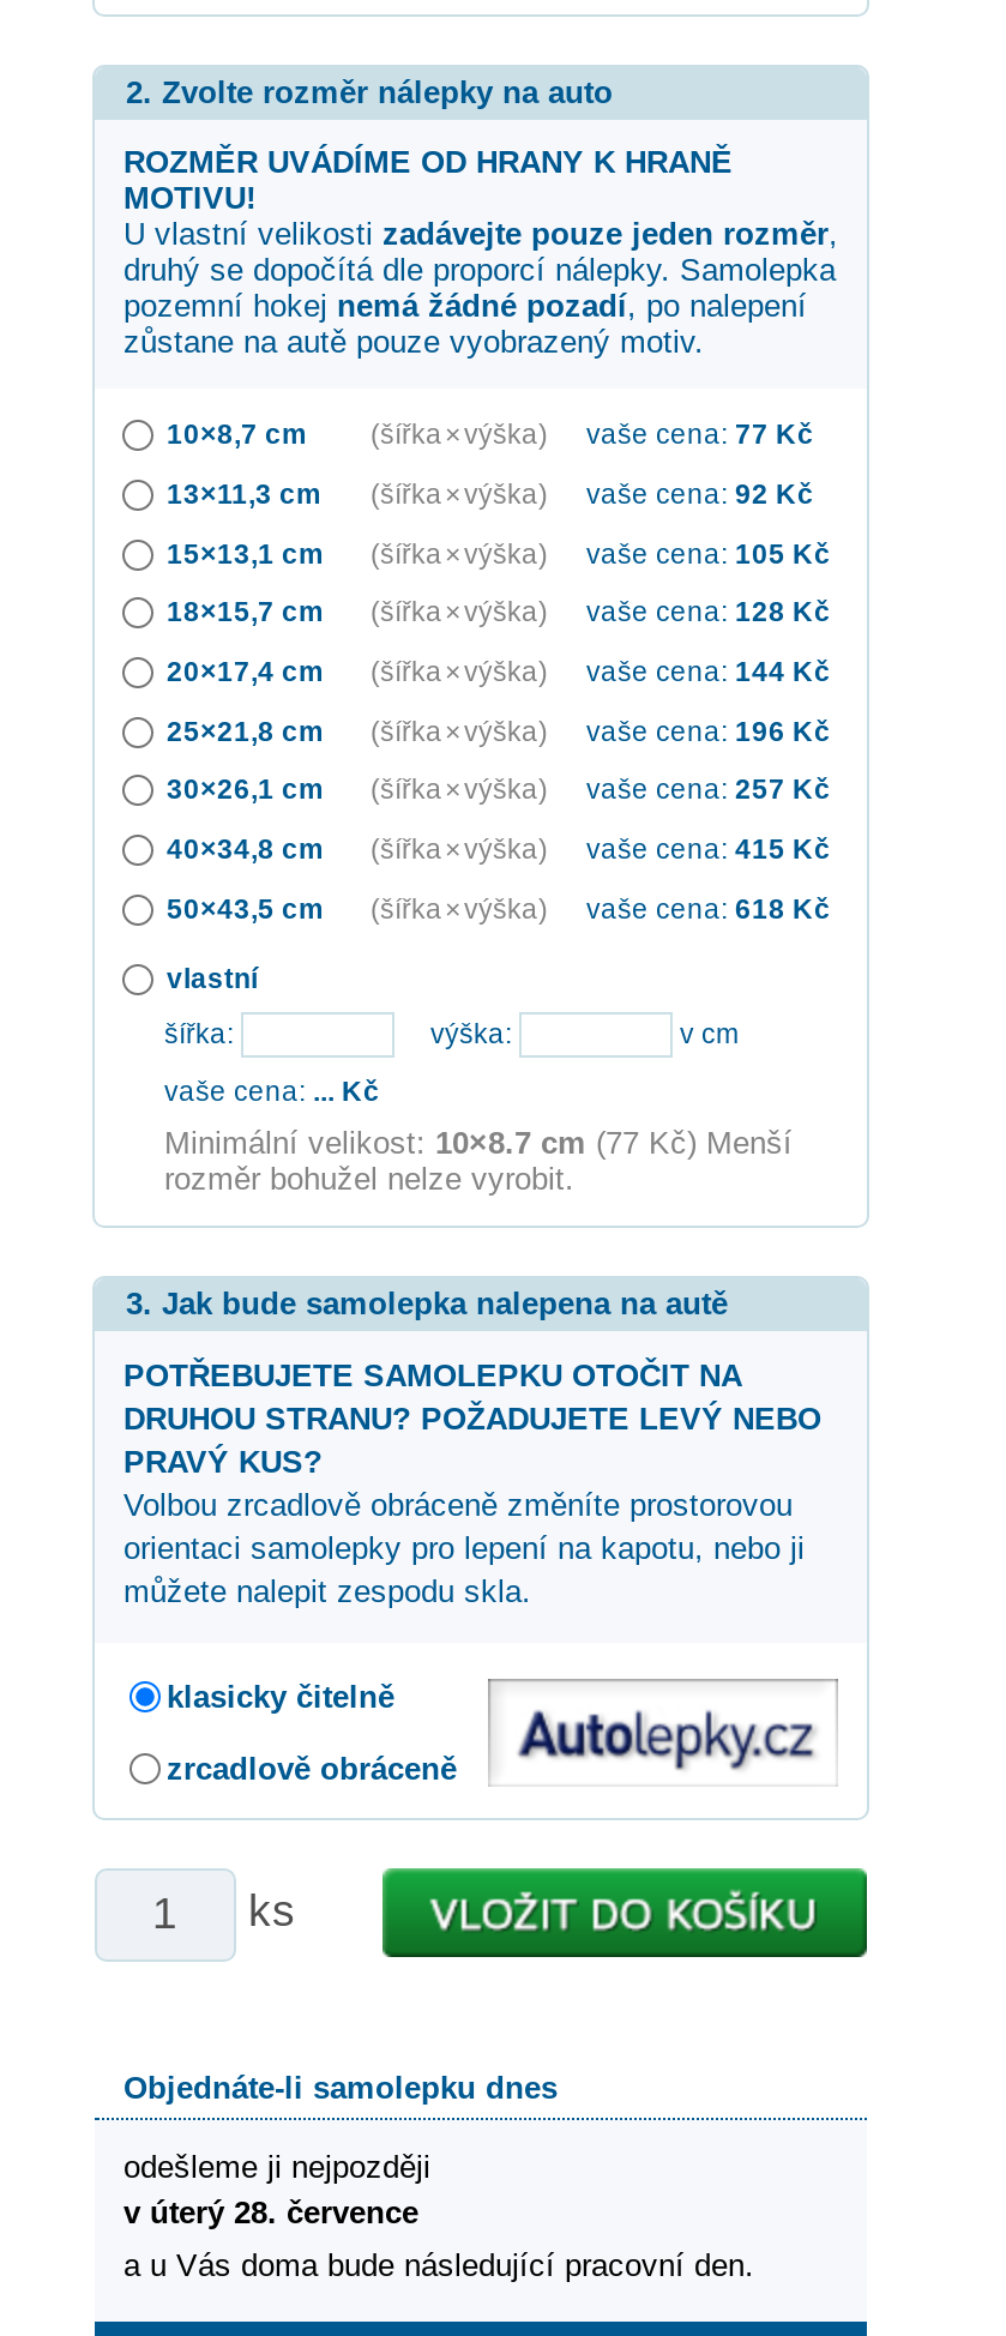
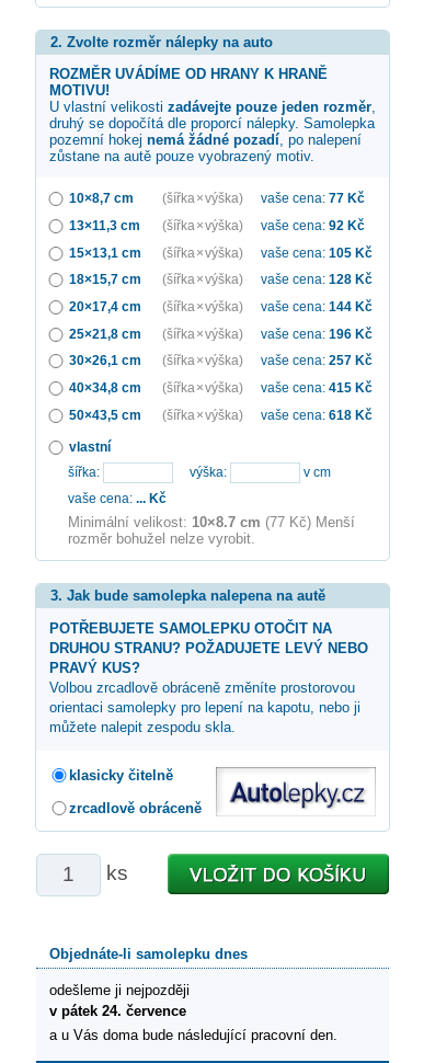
[124,2195,418,2231] v úterý 28. července -> [49,1003,186,1020] v pátek 24. července

